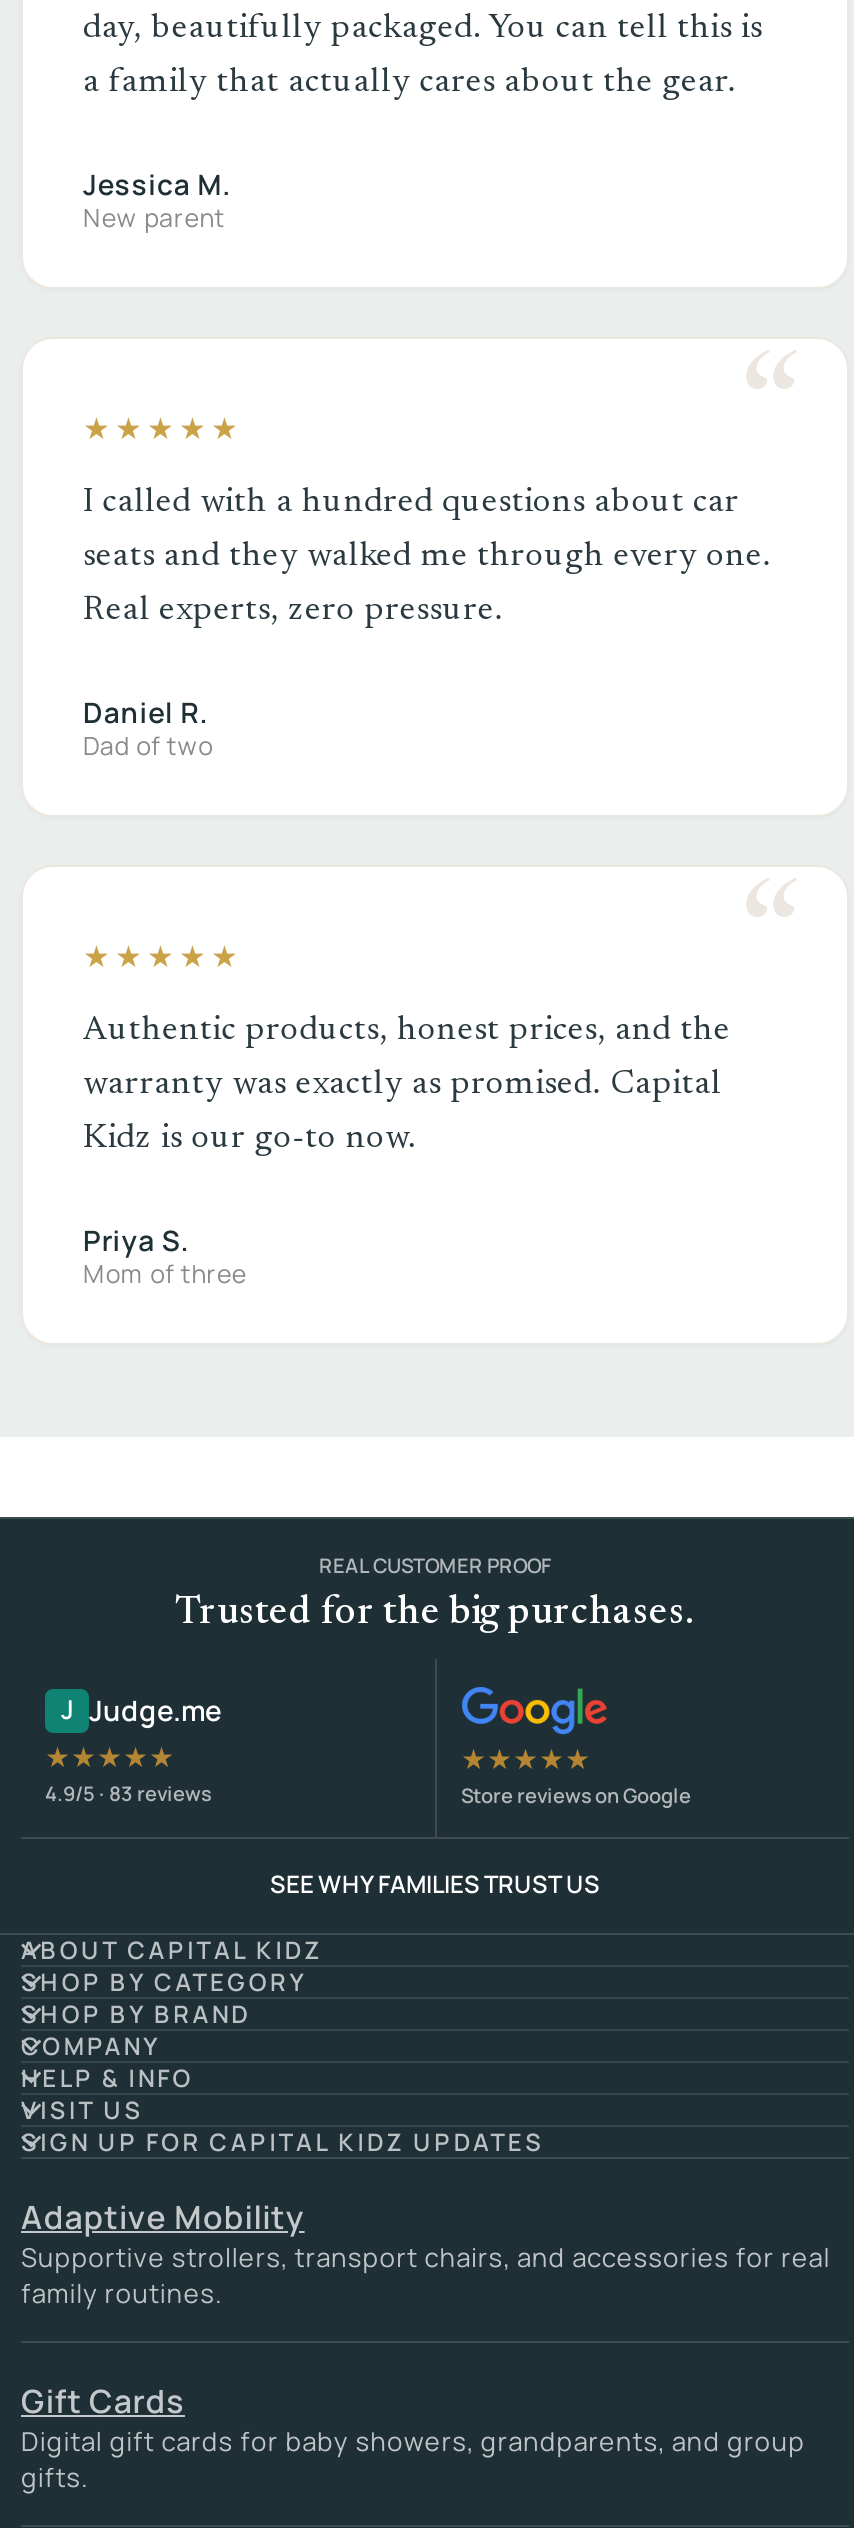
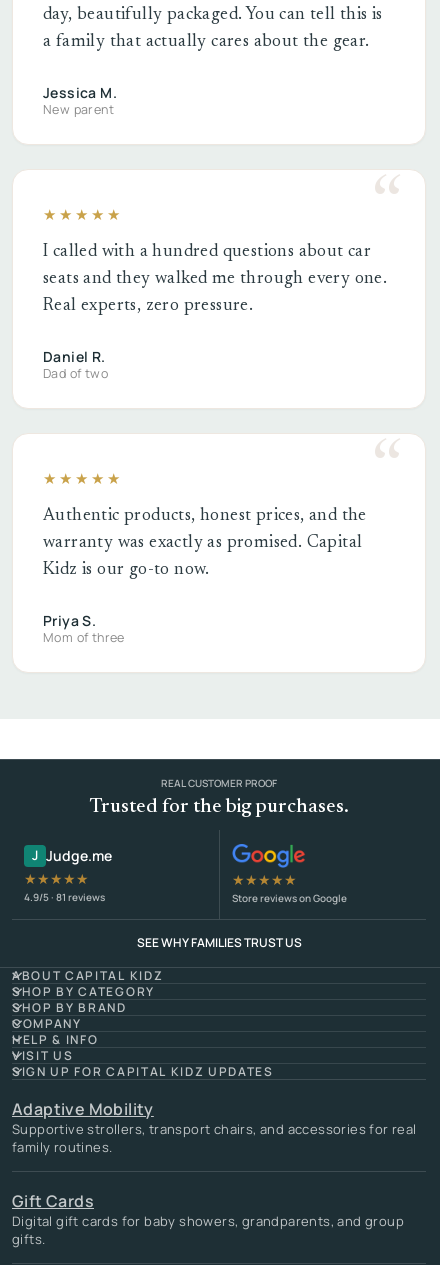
[45,1778,211,1806] 4.9/5 · 83 reviews -> [24,890,105,904] 4.9/5 · 81 reviews

